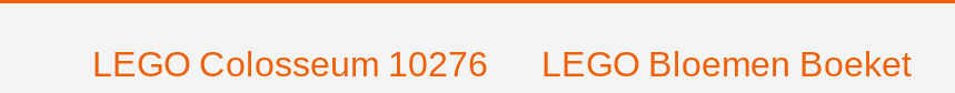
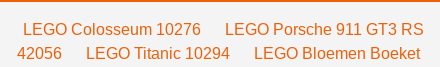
none -> [16,21,423,62] LEGO Porsche 911 GT3 RS | 42056 | LEGO Titanic 10294

